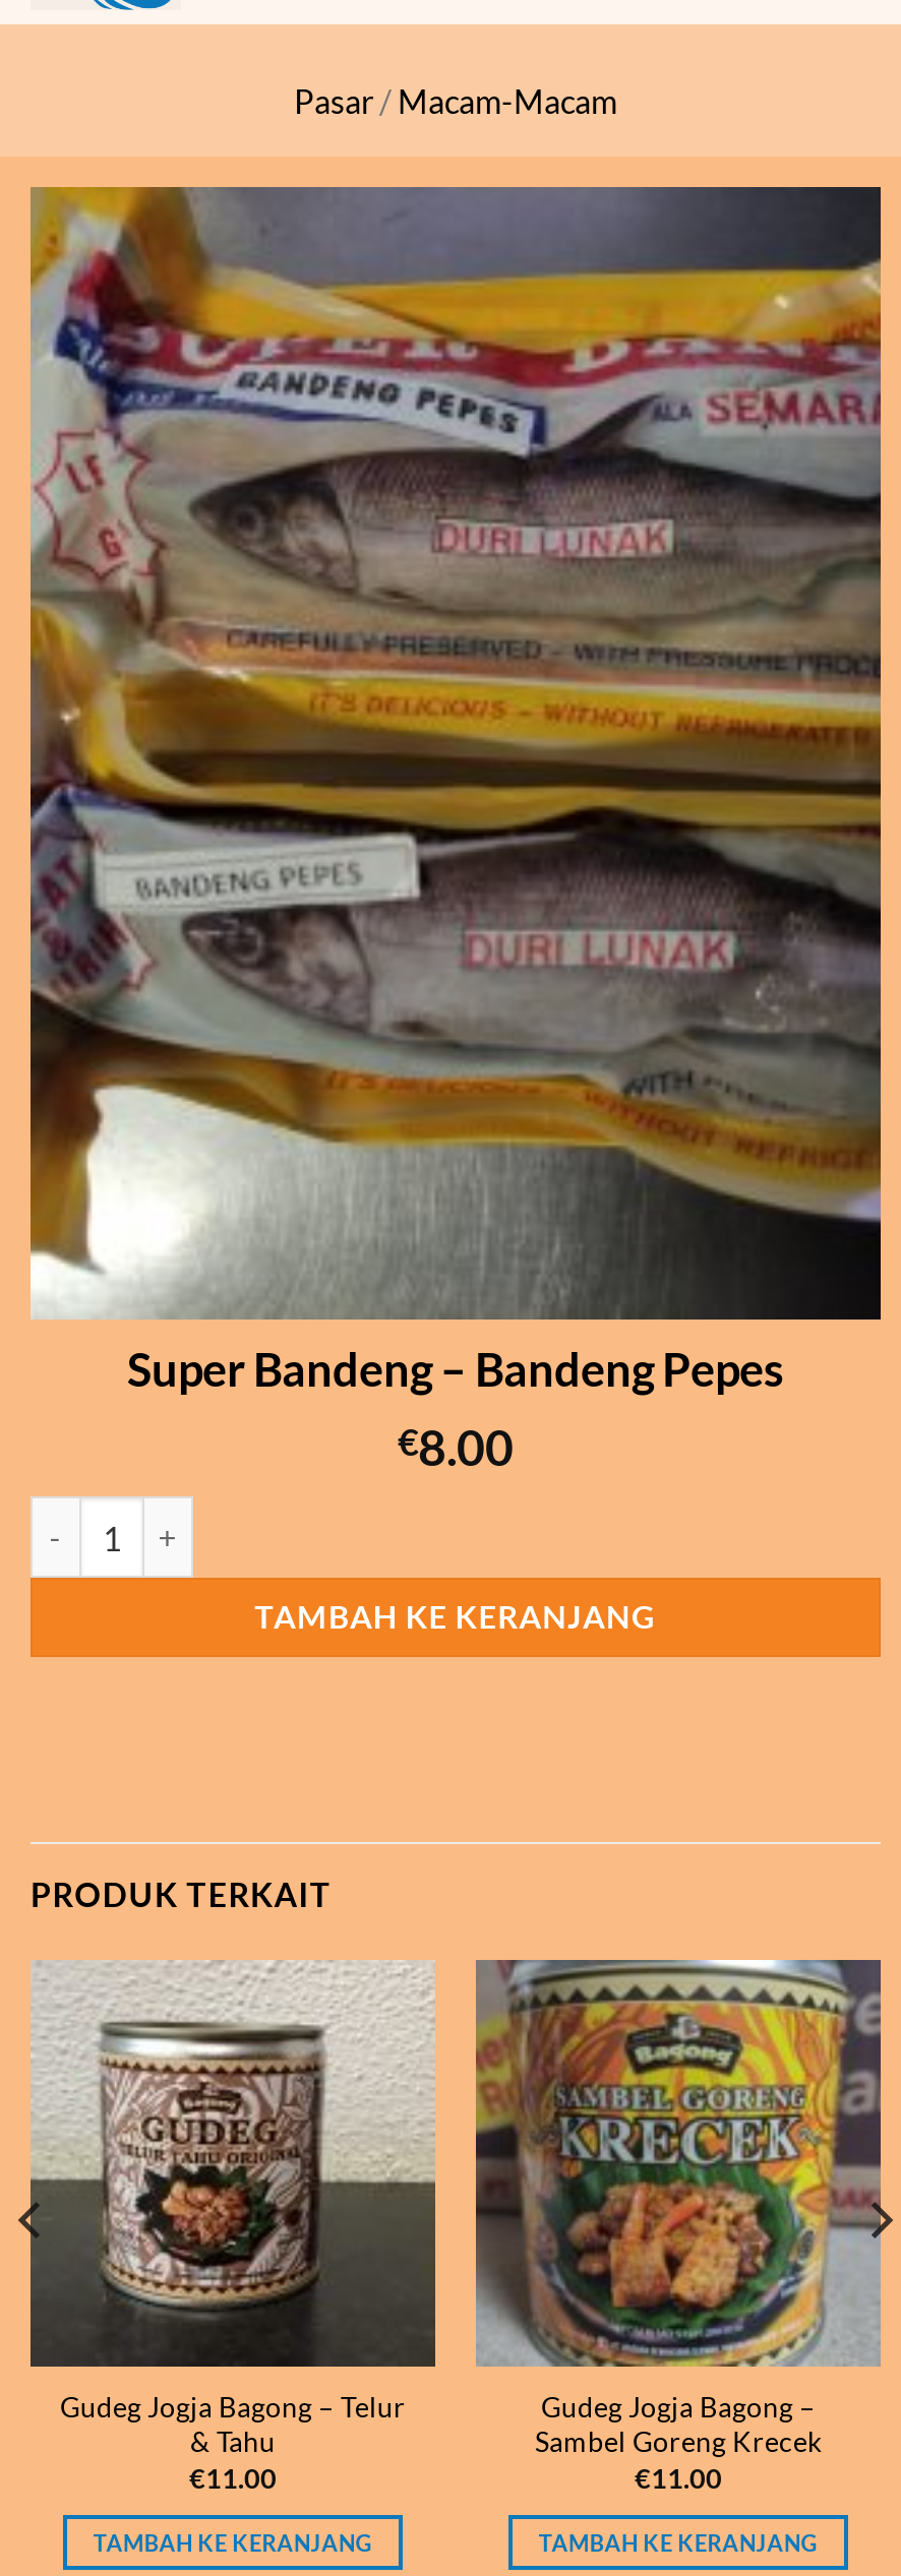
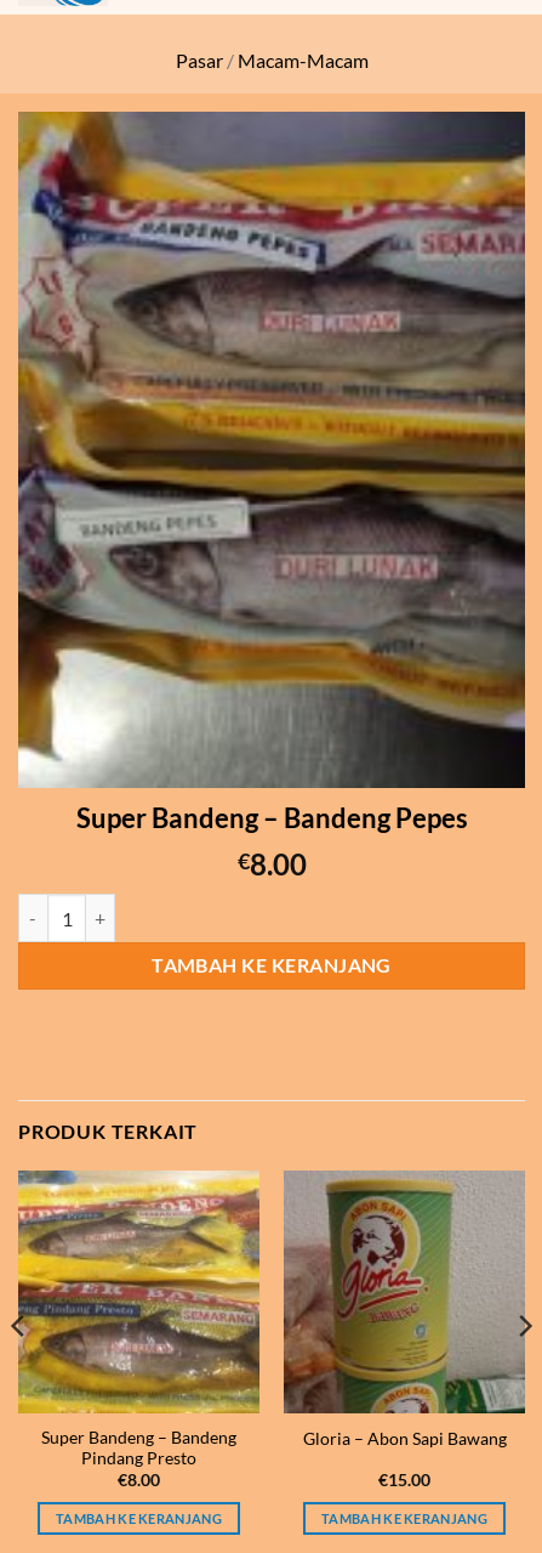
[28,1960,435,2495] [image] | Gudeg Jogja Bagong – Telur | & Tahu | €11.00 -> [17,1169,261,1490] [image] | Super Bandeng – Bandeng | Pindang Presto | €8.00
[474,1958,883,2495] [image] | Gudeg Jogja Bagong – | Sambel Goreng Krecek | €11.00 -> [283,1171,526,1490] [image] | Gloria – Abon Sapi Bawang | €15.00

